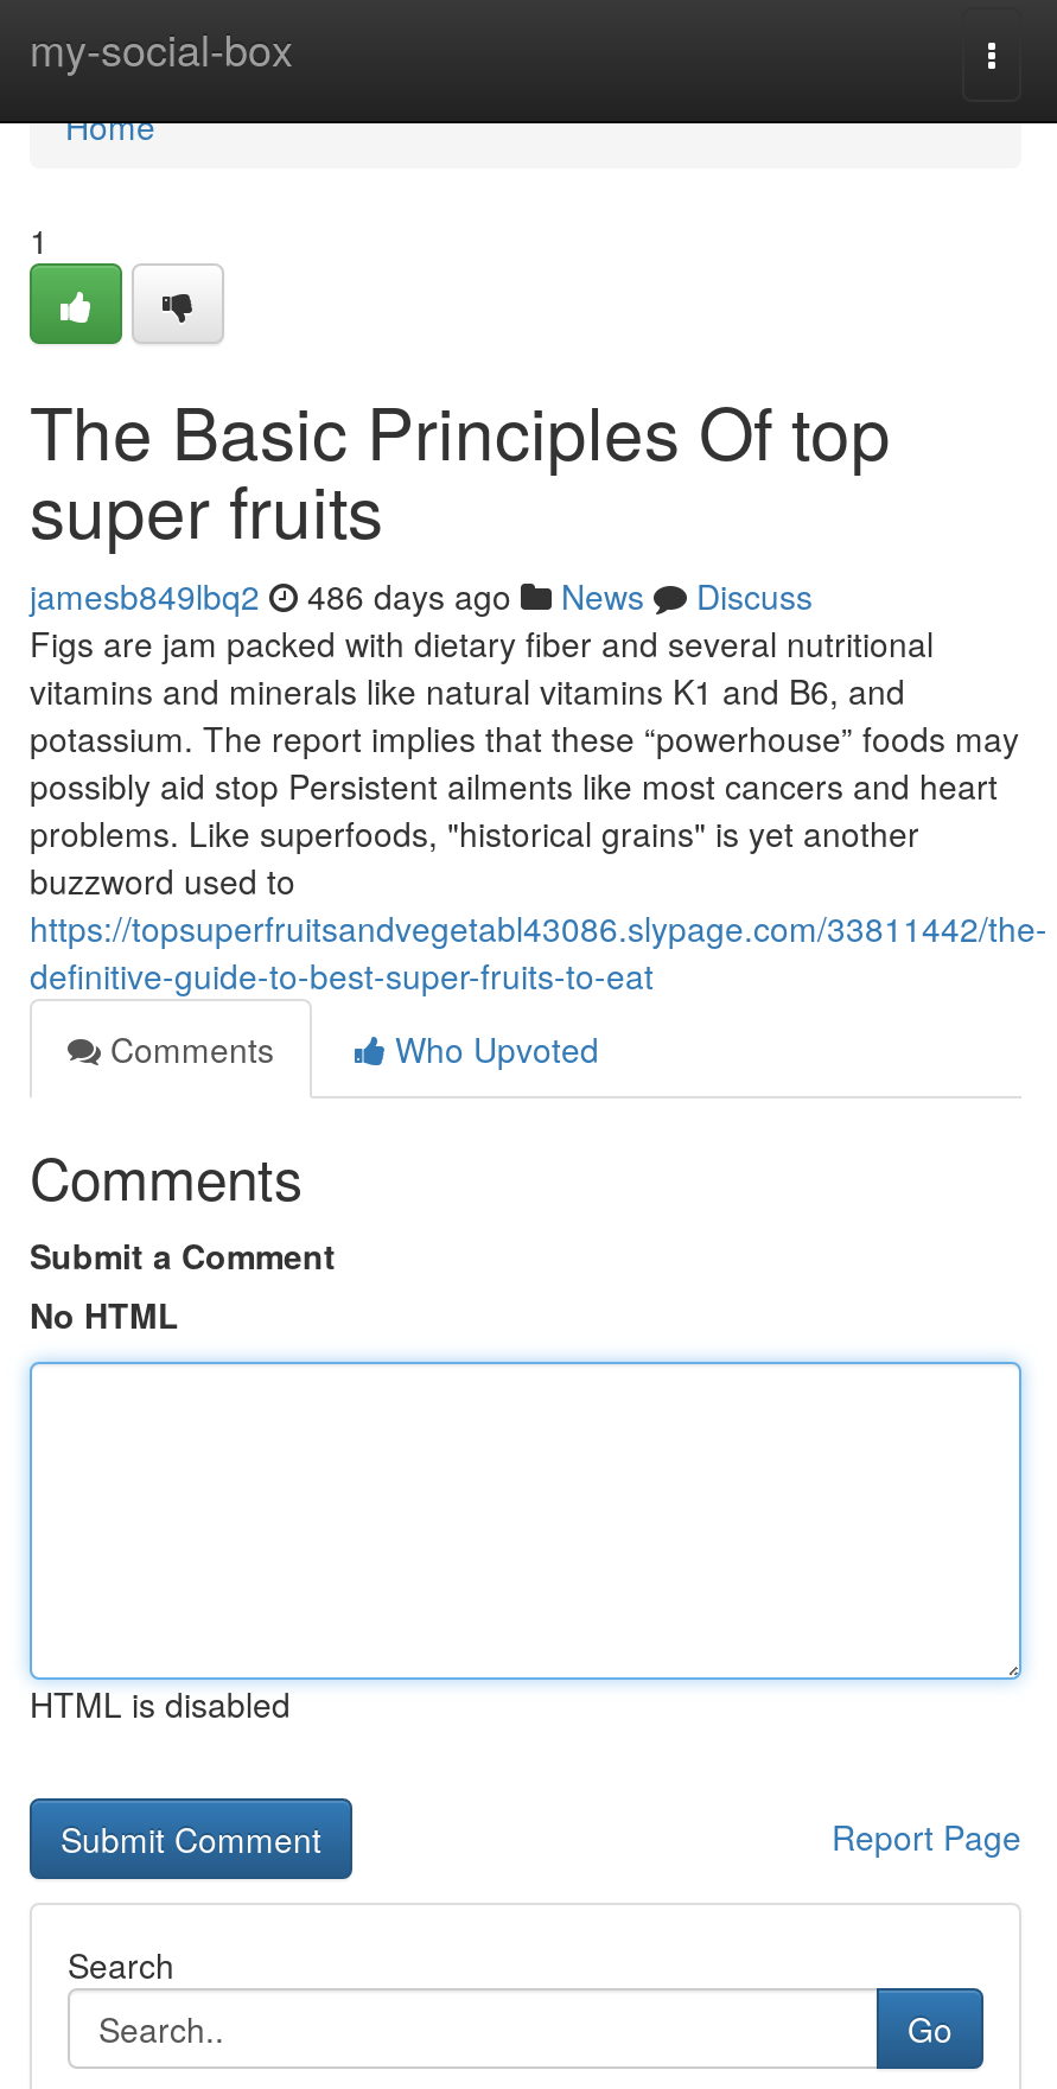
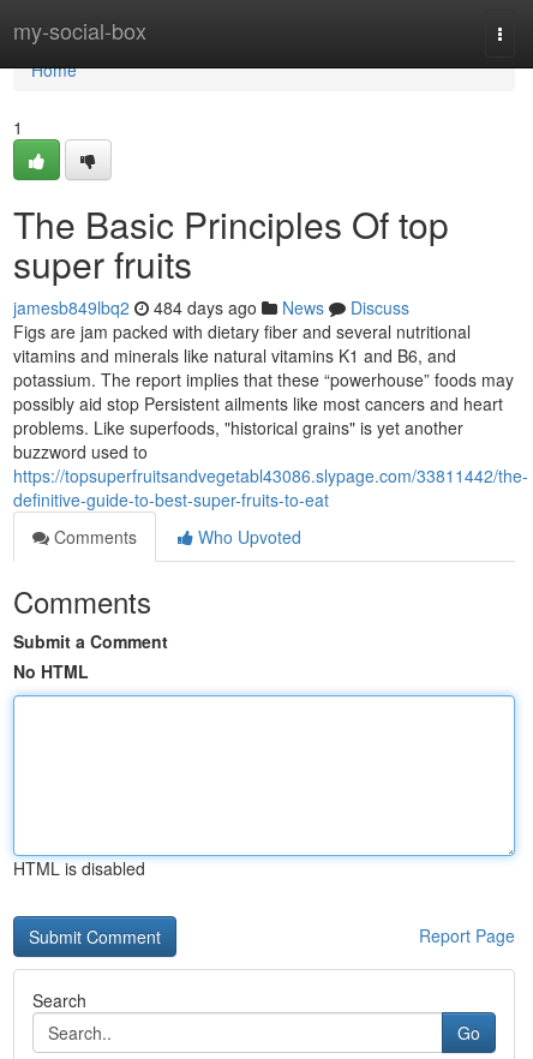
[30,572,813,619] jamesb849lbq2 486 days ago News Discuss -> [13,295,409,319] jamesb849lbq2 484 days ago News Discuss

